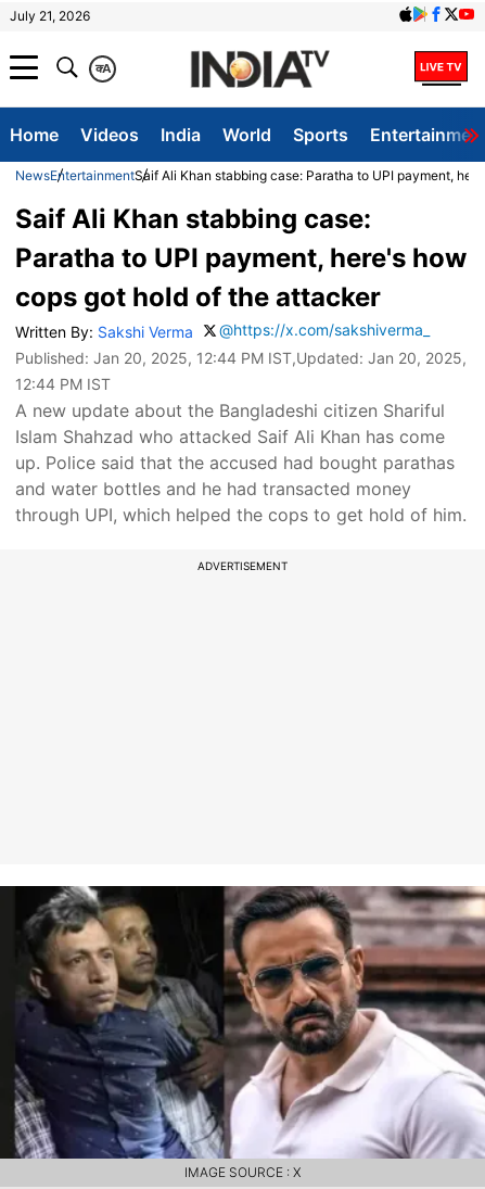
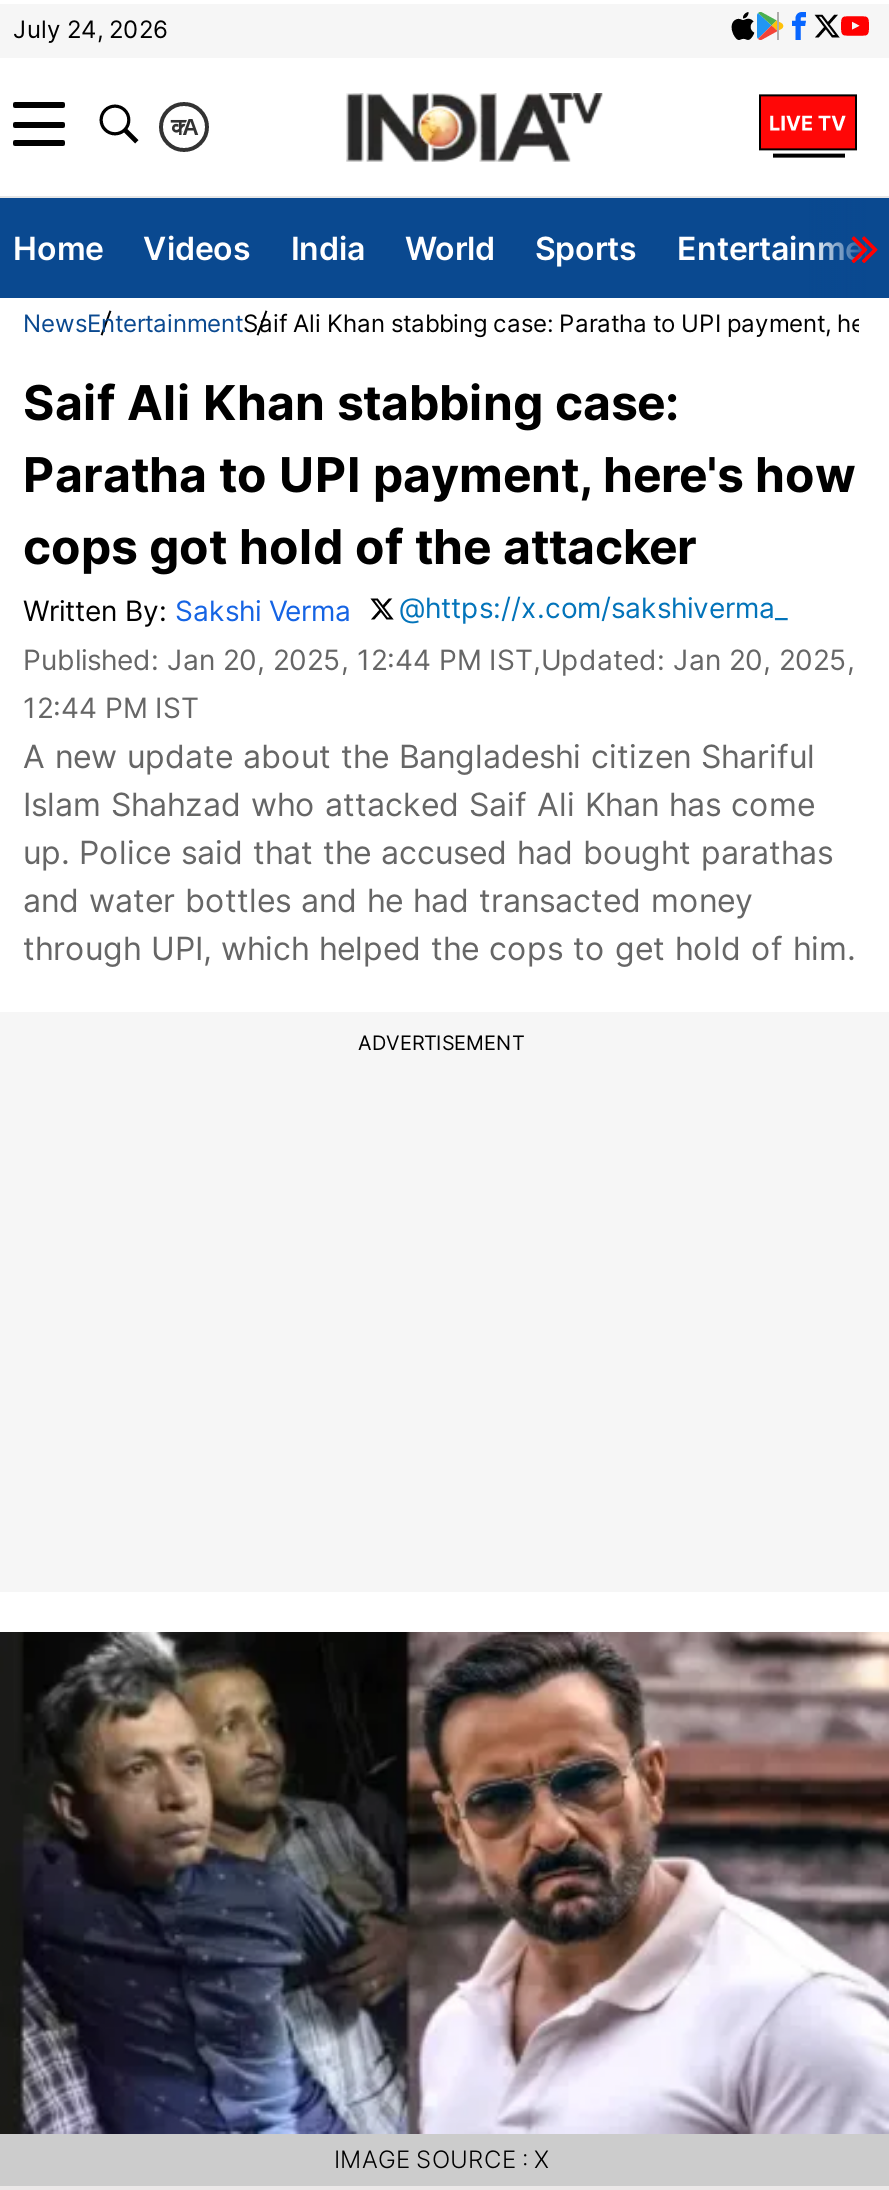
[10,8,90,24] July 21, 2026 -> [13,14,167,44] July 24, 2026

